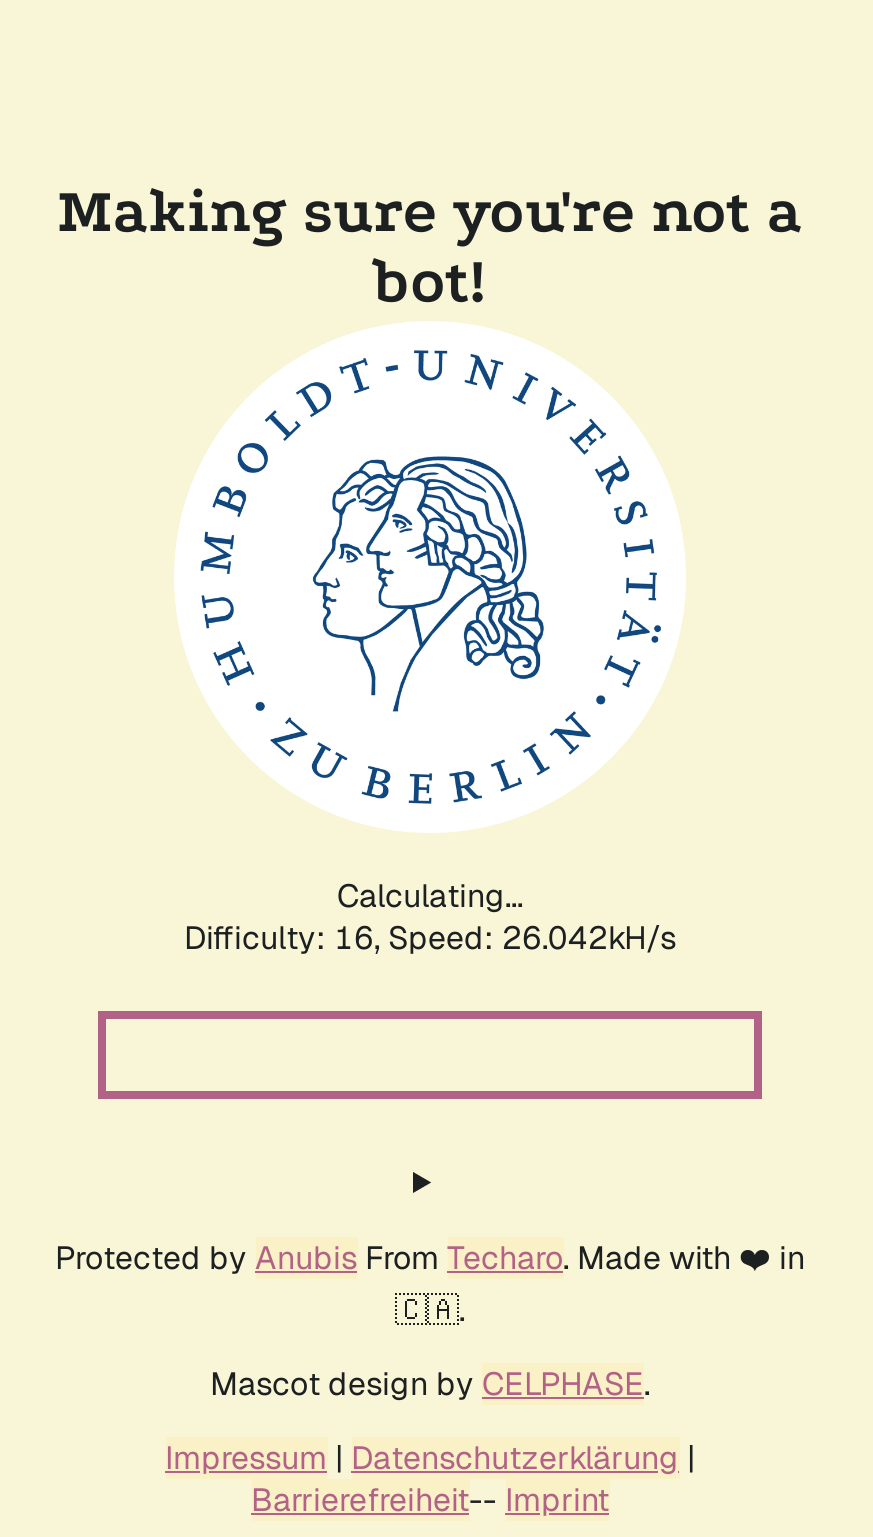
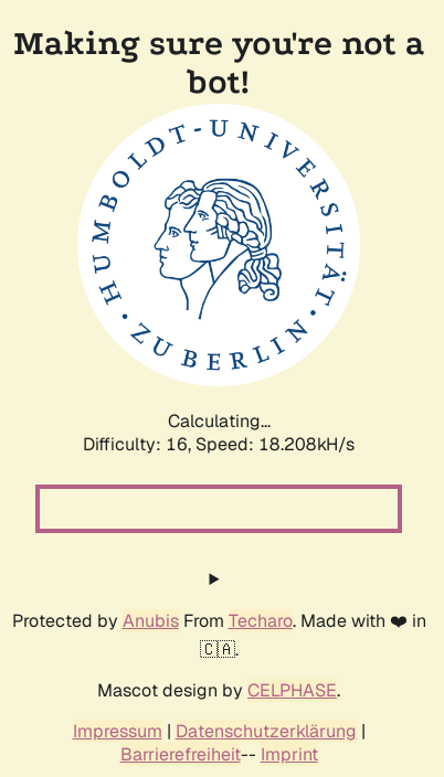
[184,917,676,959] Difficulty: 16, Speed: 26.042kH/s -> [83,433,355,456] Difficulty: 16, Speed: 18.208kH/s

